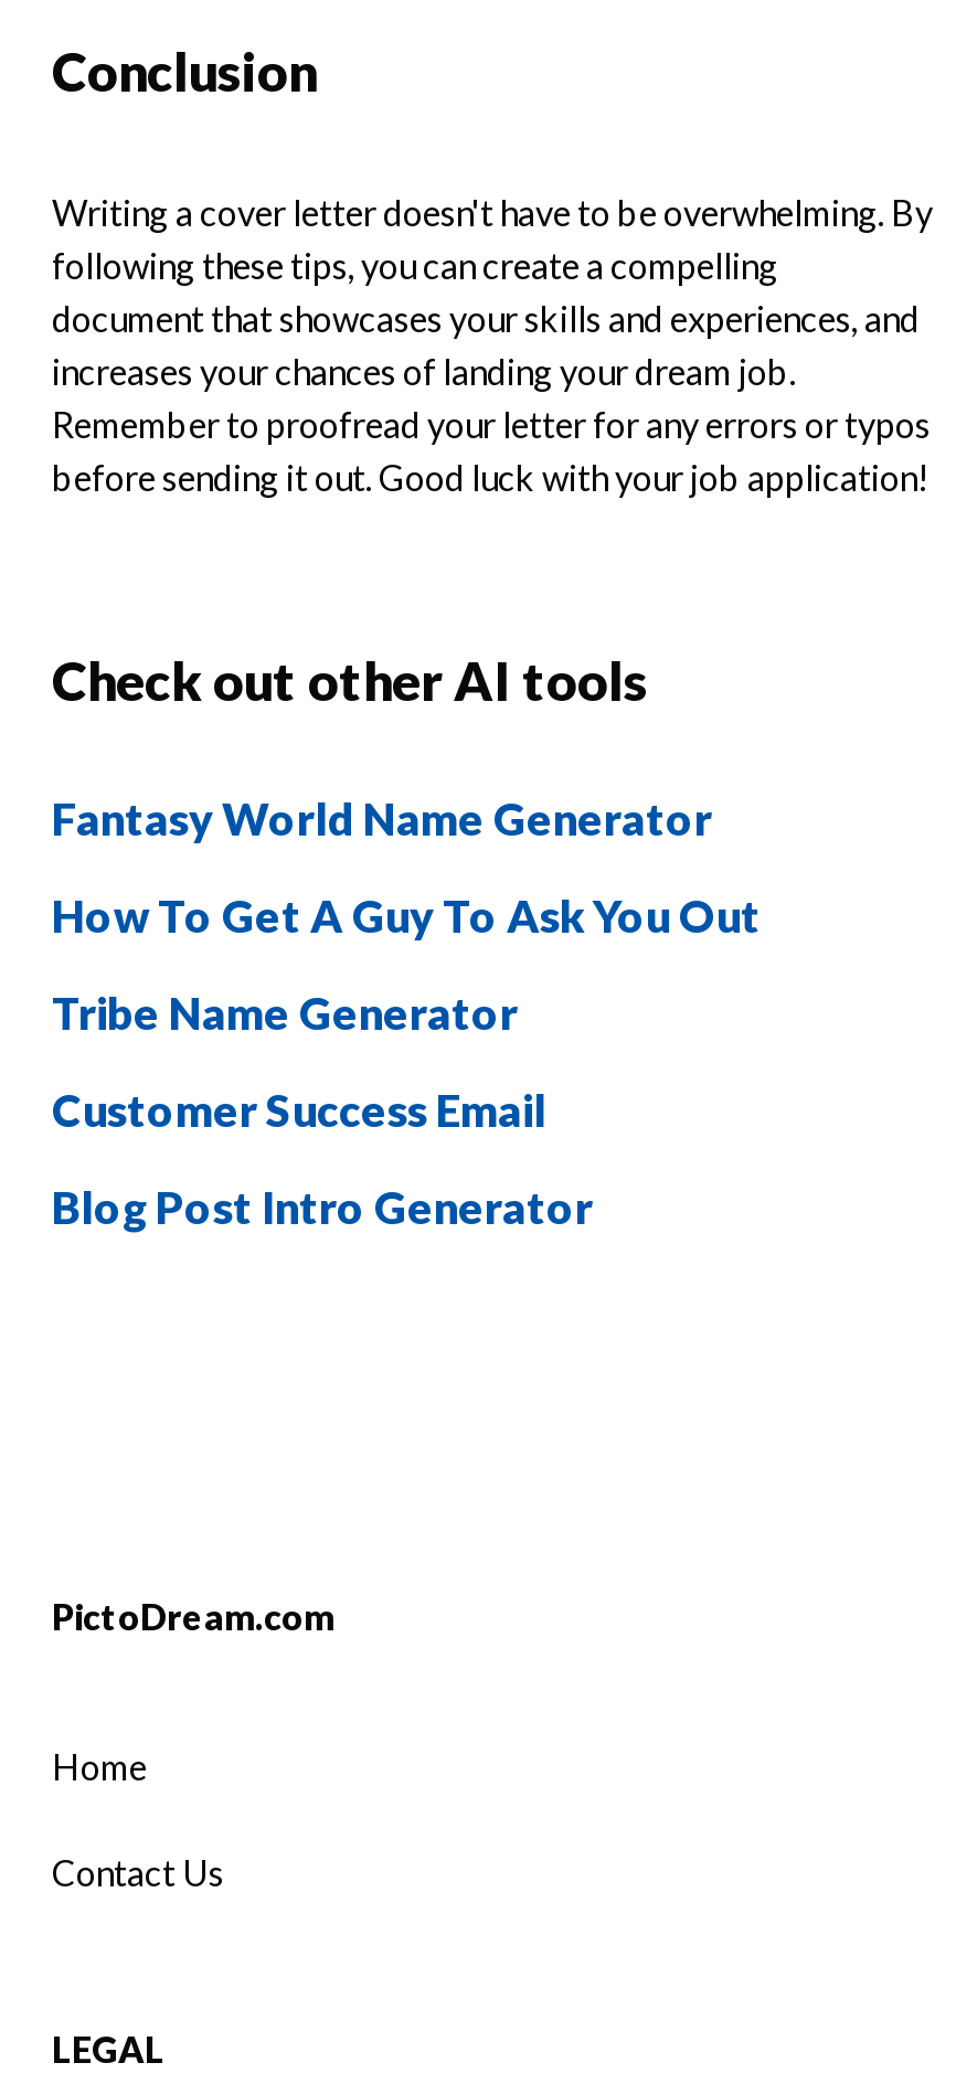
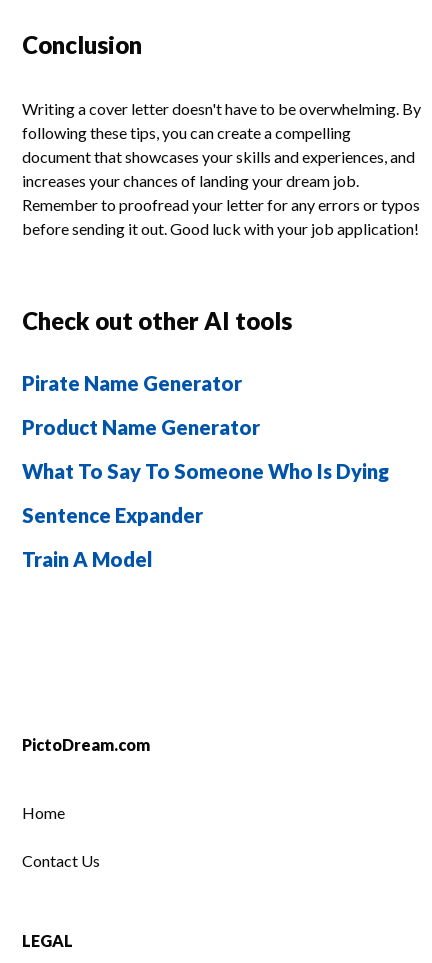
[52,791,712,844] Fantasy World Name Generator -> [22,371,242,395] Pirate Name Generator
[52,889,761,942] How To Get A Guy To Ask You Out -> [22,415,260,439] Product Name Generator
[52,986,518,1039] Tribe Name Generator -> [22,459,389,483] What To Say To Someone Who Is Dying
[52,1083,546,1136] Customer Success Email -> [22,503,203,527] Sentence Expander
[52,1180,593,1233] Blog Post Intro Generator -> [22,547,153,571] Train A Model

